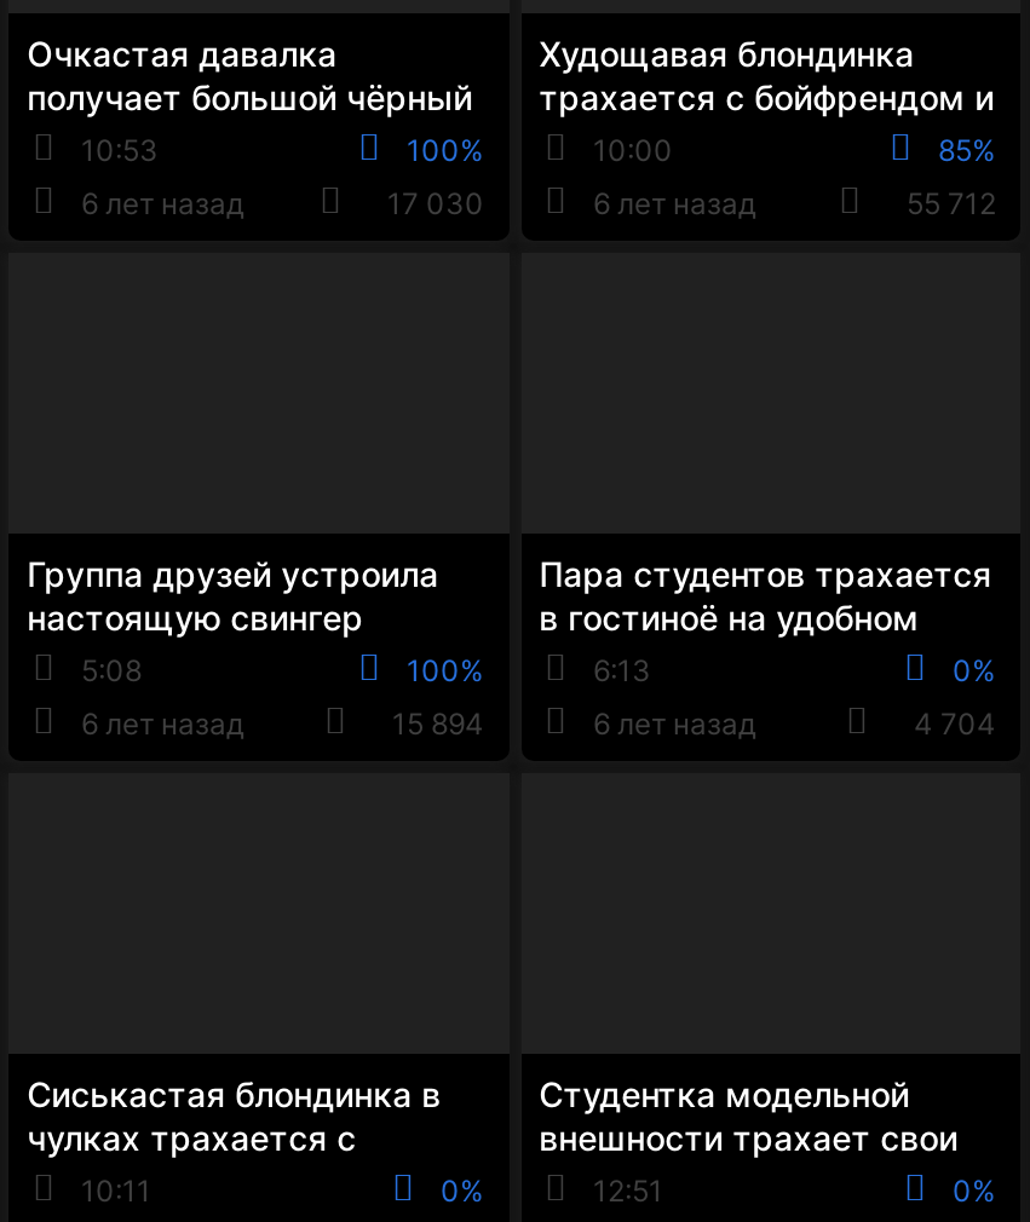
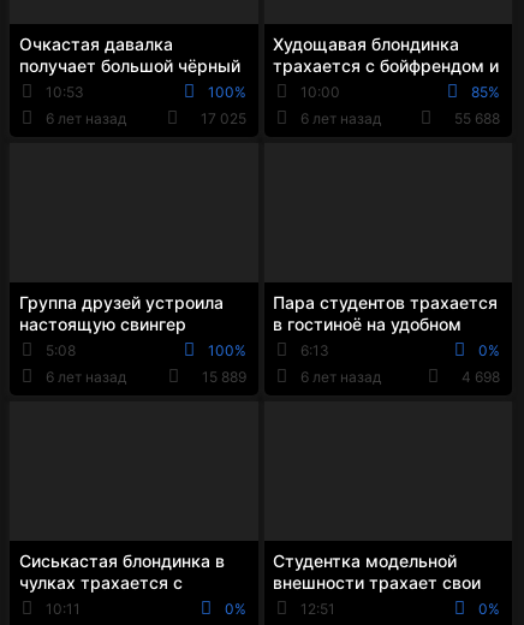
[387,185,484,221] 17 030 -> [200,109,246,127] 17 025
[907,185,996,221] 55 712 -> [454,109,500,127] 55 688
[392,706,484,742] 15 894 -> [201,368,246,386] 15 889
[914,706,996,742] 4 704 -> [462,368,500,386] 4 698

